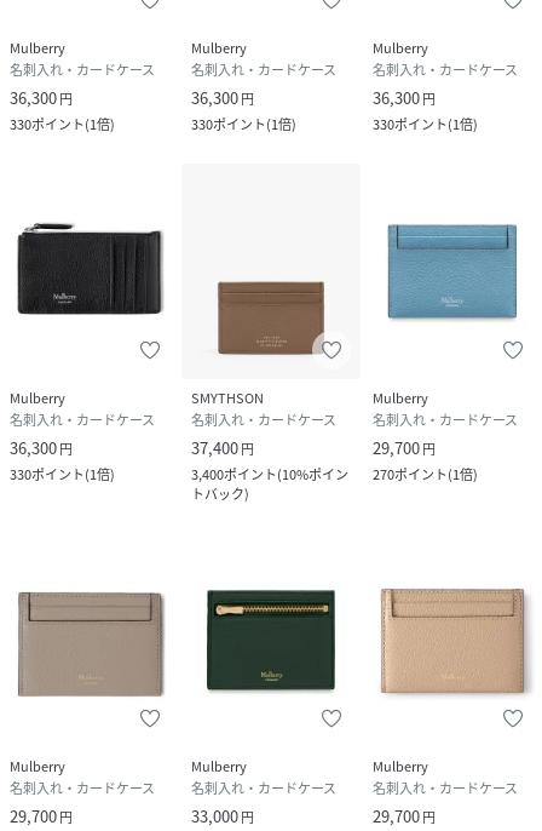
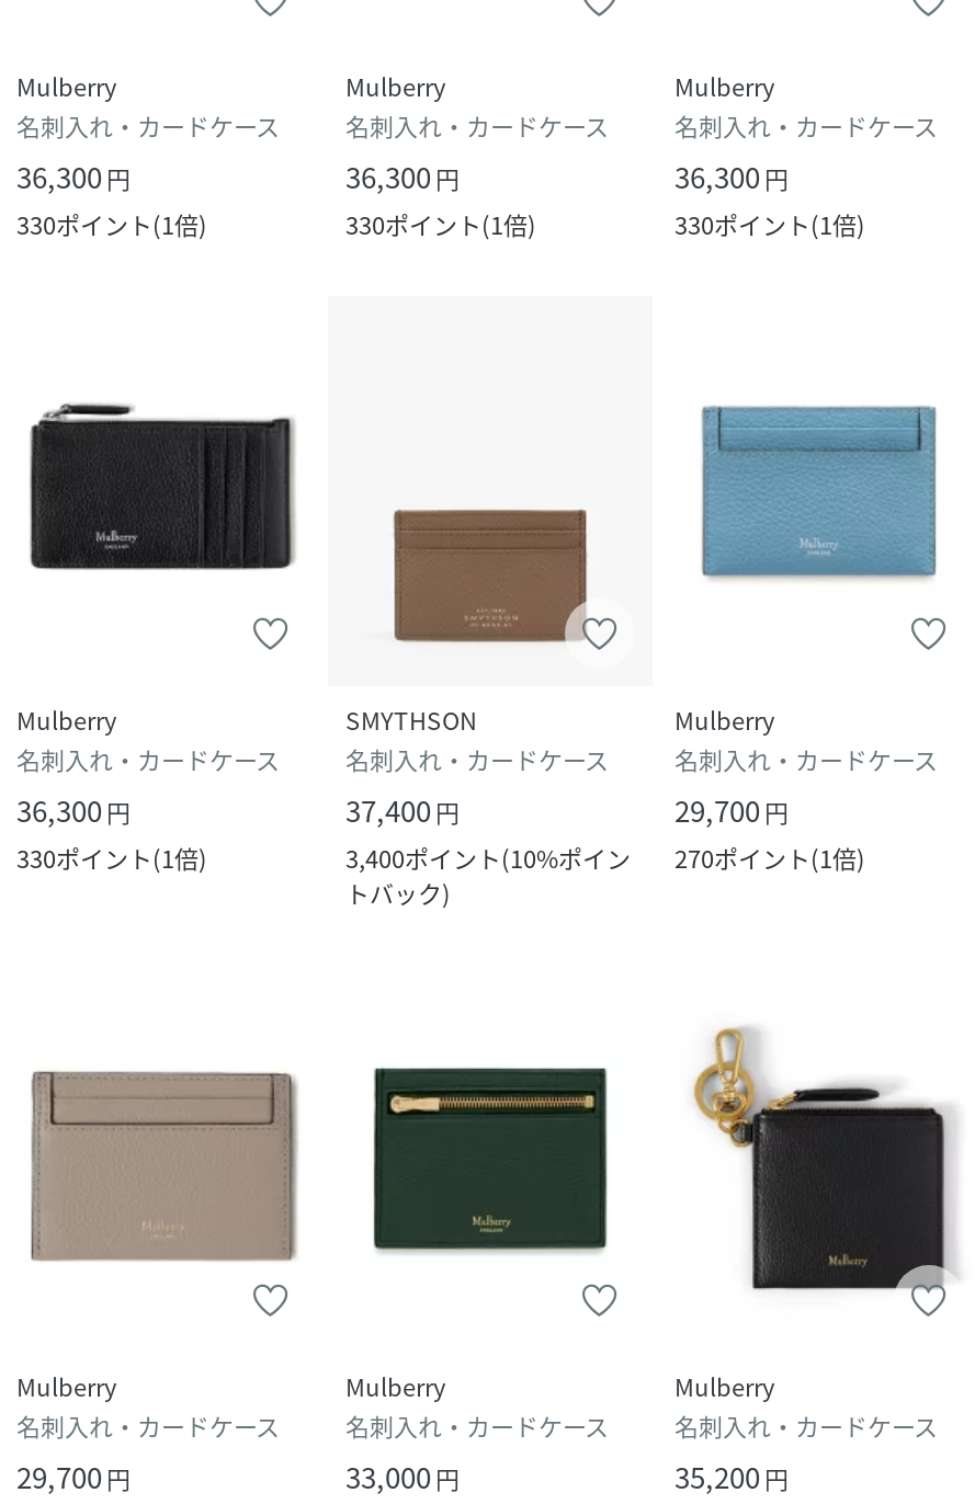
[380,568,530,712] [image] -> [690,1026,960,1291] [image]
[373,804,436,827] 29,700 円 -> [674,1456,789,1498] 35,200 円

